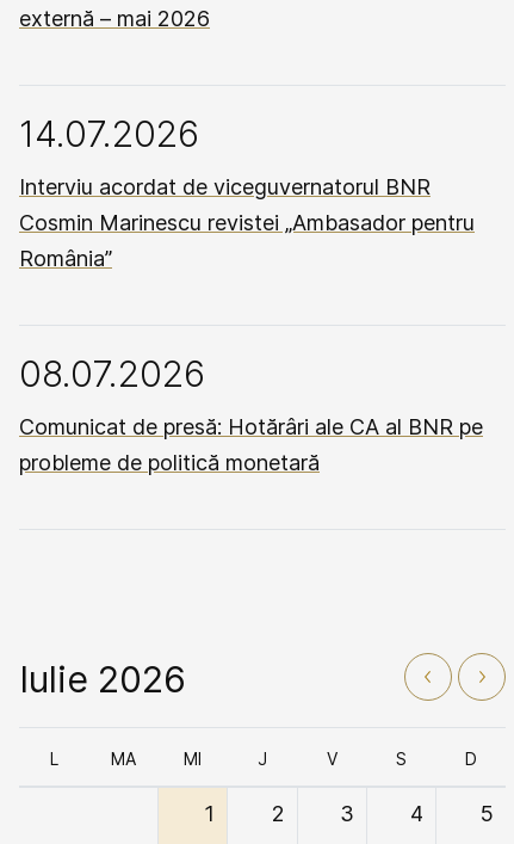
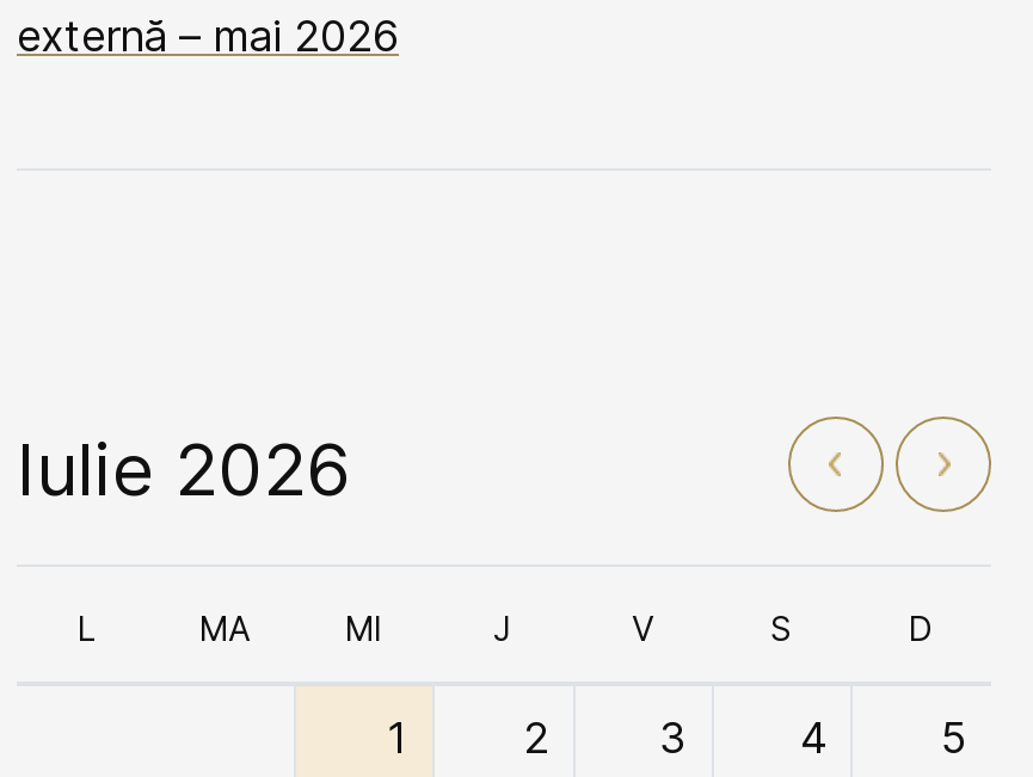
[19,112,483,475] 14.07.2026 | Interviu acordat de viceguvernatorul BNR | Cosmin Marinescu revistei „Ambasador pentru | România” | 08.07.2026 | Comunicat de presă: Hotărâri ale CA al BNR pe | probleme de politică monetară -> none

